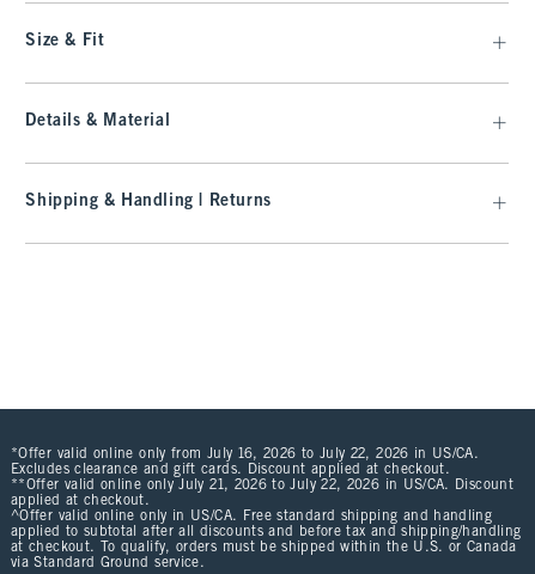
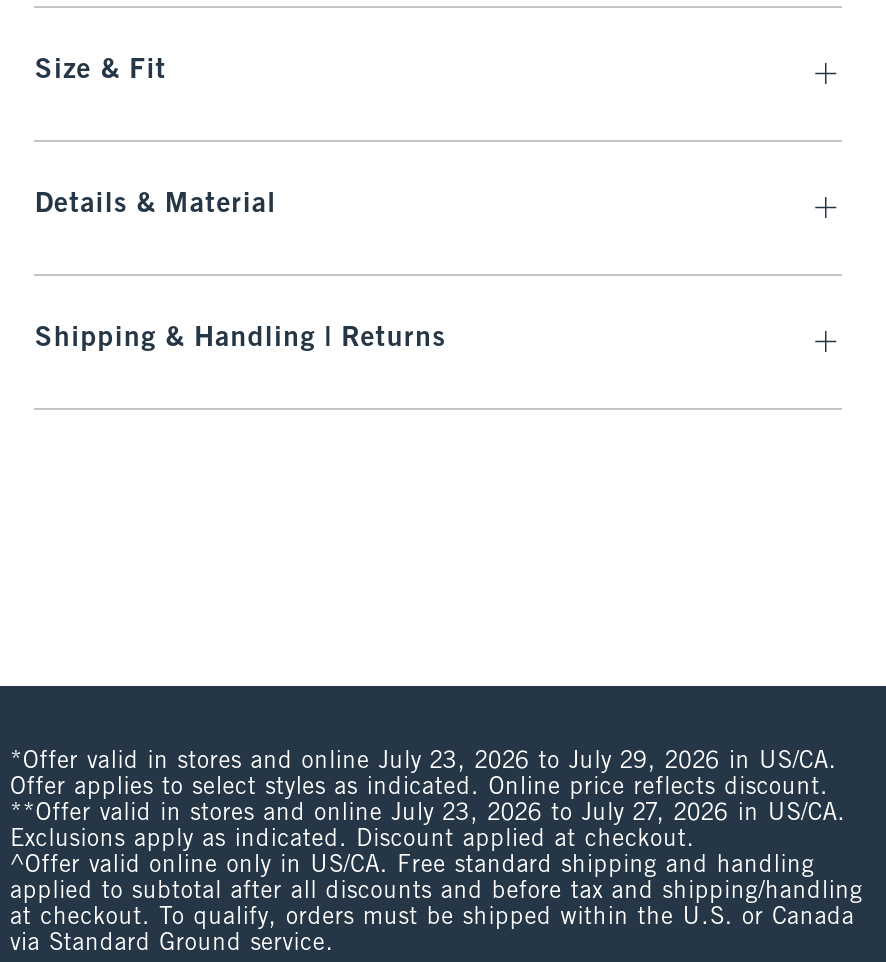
[11,447,513,508] *Offer valid online only from July 16, 2026 to July 22, 2026 in US/CA. | Excludes clearance and gift cards. Discount applied at checkout. | **Offer valid online only July 21, 2026 to July 22, 2026 in US/CA. Discount | applied at checkout. -> [10,750,846,852] *Offer valid in stores and online July 23, 2026 to July 29, 2026 in US/CA. | Offer applies to select styles as indicated. Online price reflects discount. | **Offer valid in stores and online July 23, 2026 to July 27, 2026 in US/CA. | Exclusions apply as indicated. Discount applied at checkout.

